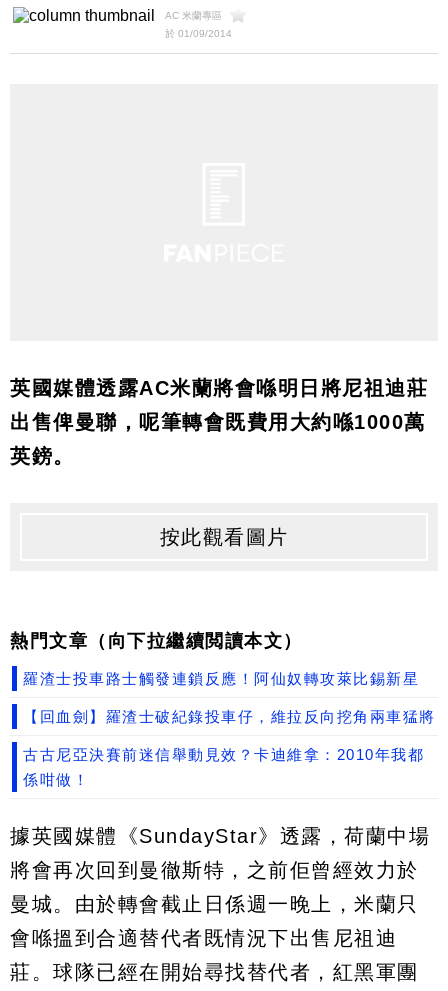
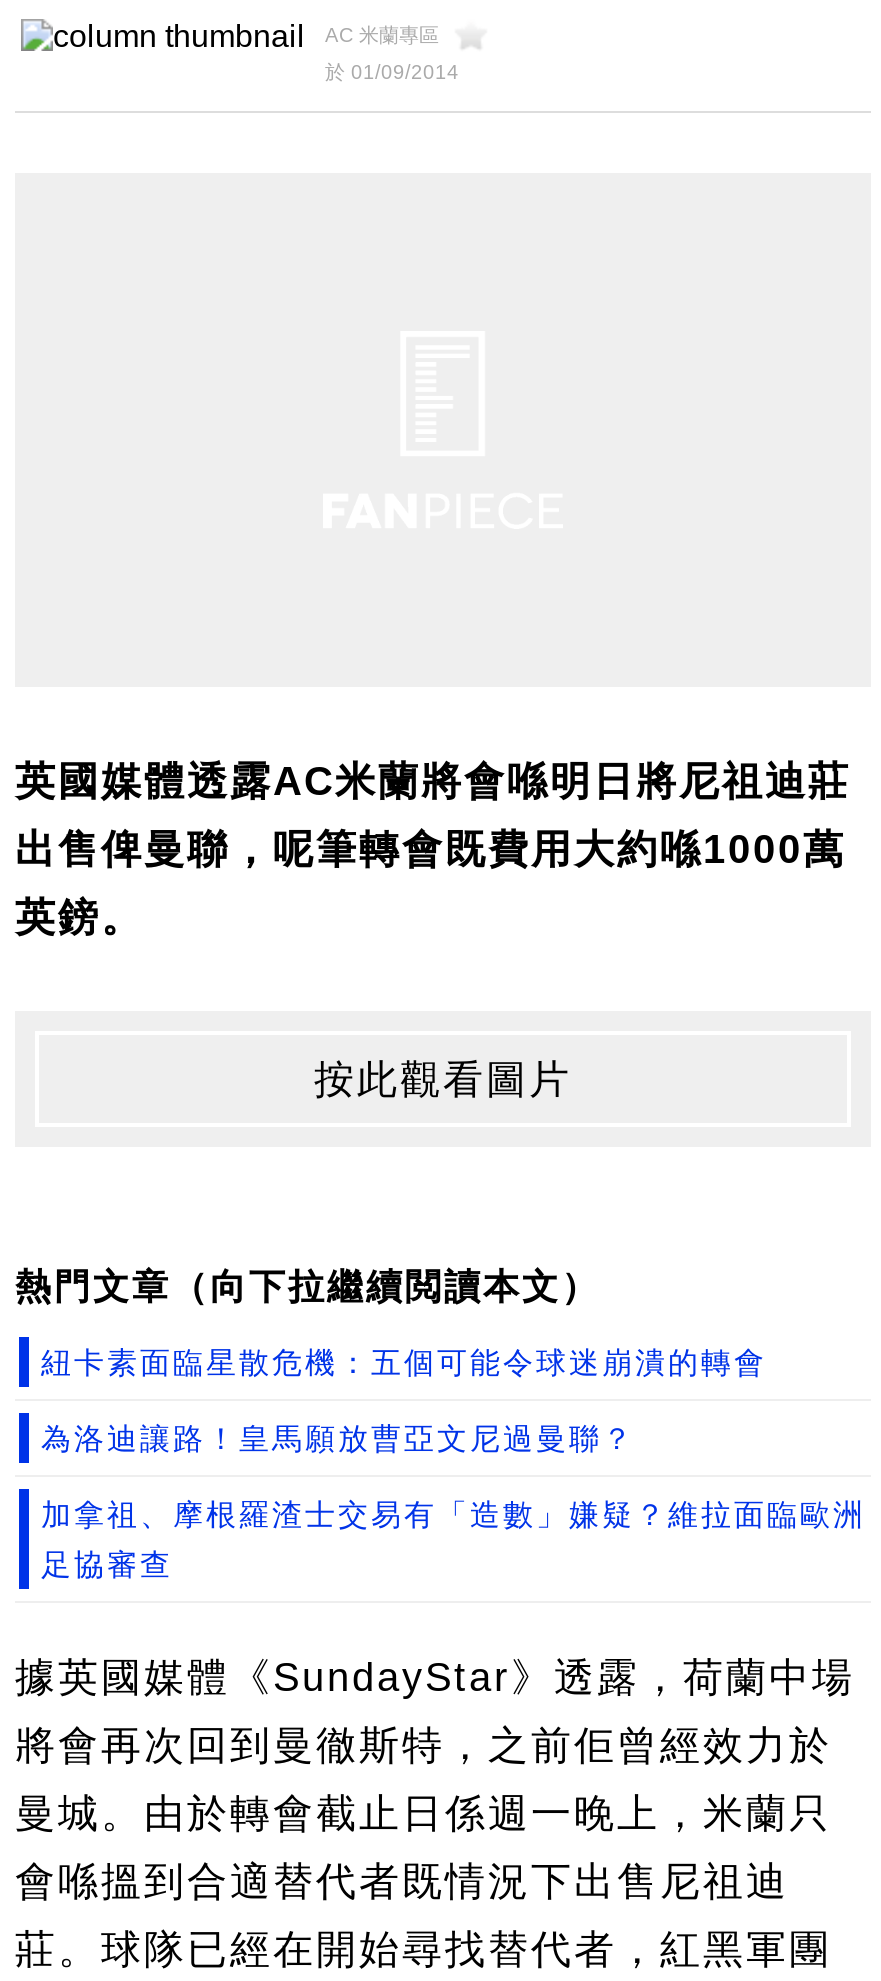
[23,670,419,687] 羅渣士投車路士觸發連鎖反應！阿仙奴轉攻萊比錫新星 -> [41,1345,767,1379] 紐卡素面臨星散危機：五個可能令球迷崩潰的轉會
[23,708,435,725] 【回血劍】羅渣士破紀錄投車仔，維拉反向挖角兩車猛將 -> [41,1421,635,1455] 為洛迪讓路！皇馬願放曹亞文尼過曼聯？
[23,746,424,763] 古古尼亞決賽前迷信舉動見效？卡迪維拿：2010年我都 -> [41,1497,866,1531] 加拿祖、摩根羅渣士交易有「造數」嫌疑？維拉面臨歐洲
[23,771,89,788] 係咁做！ -> [41,1547,173,1581] 足協審查

